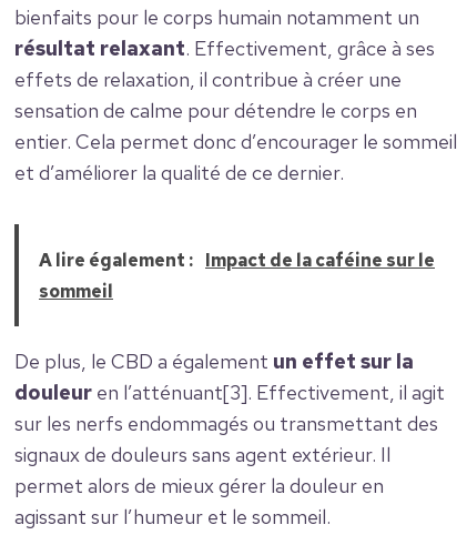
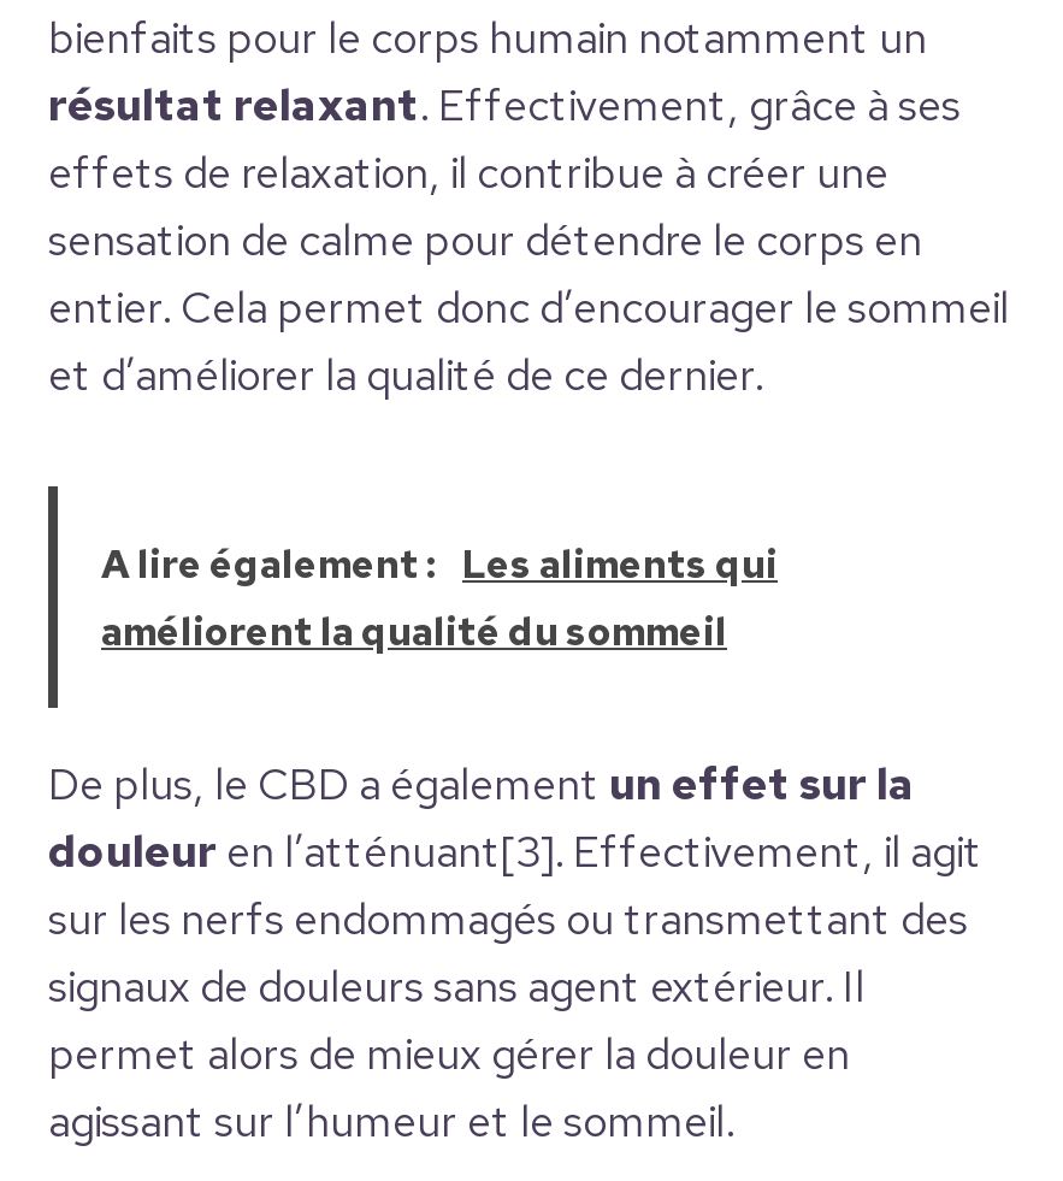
[39,249,435,303] A lire également : Impact de la caféine sur le | sommeil -> [101,540,778,658] A lire également : Les aliments qui | améliorent la qualité du sommeil

